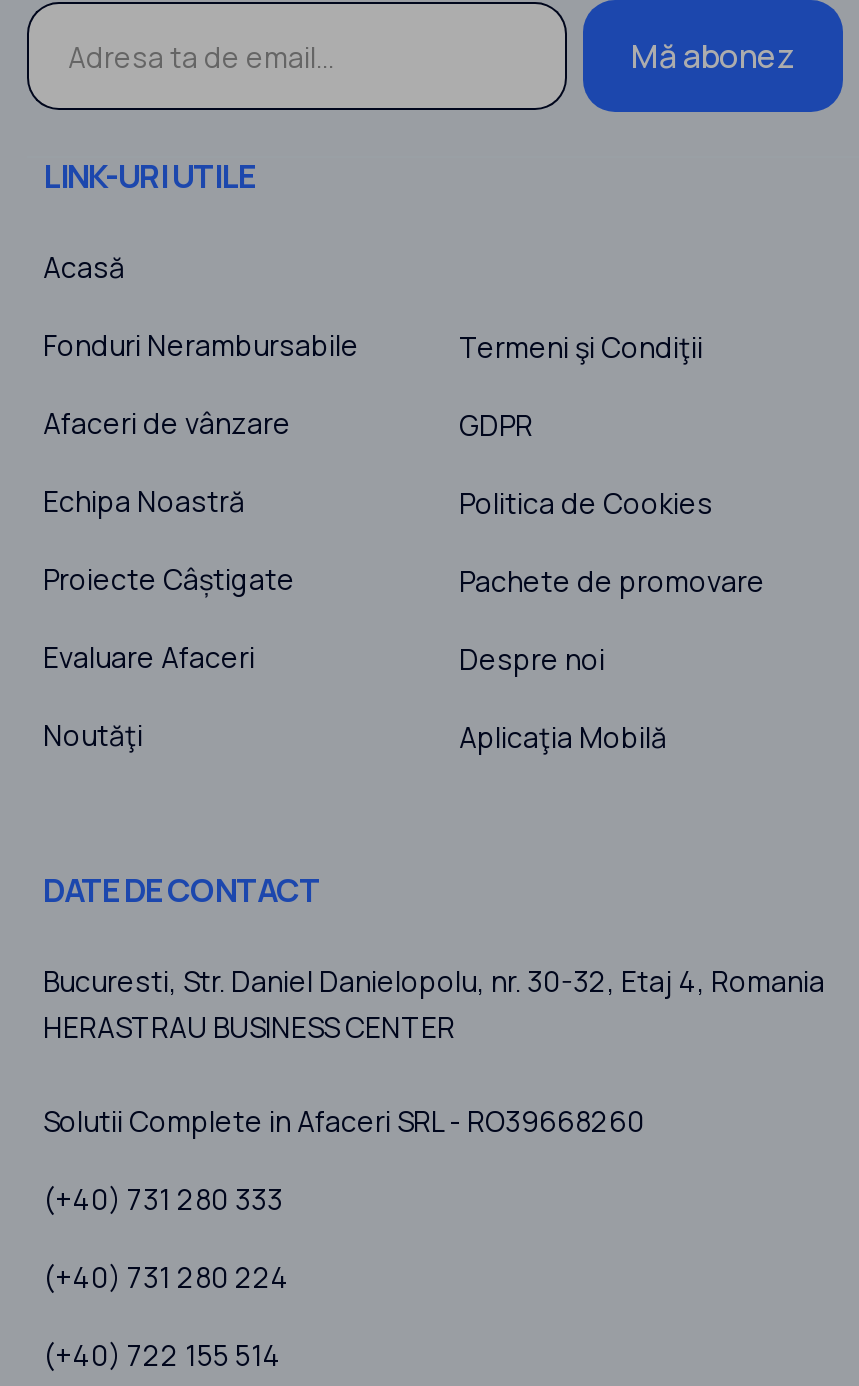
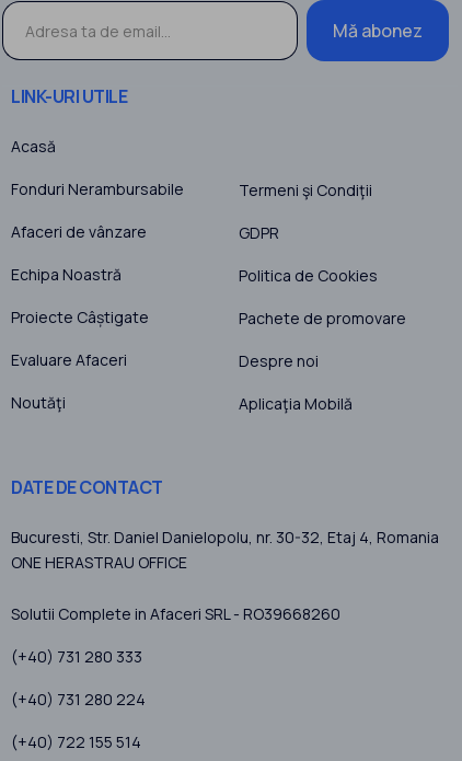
[43,1007,455,1045] HERASTRAU BUSINESS CENTER -> [11,551,187,572] ONE HERASTRAU OFFICE

